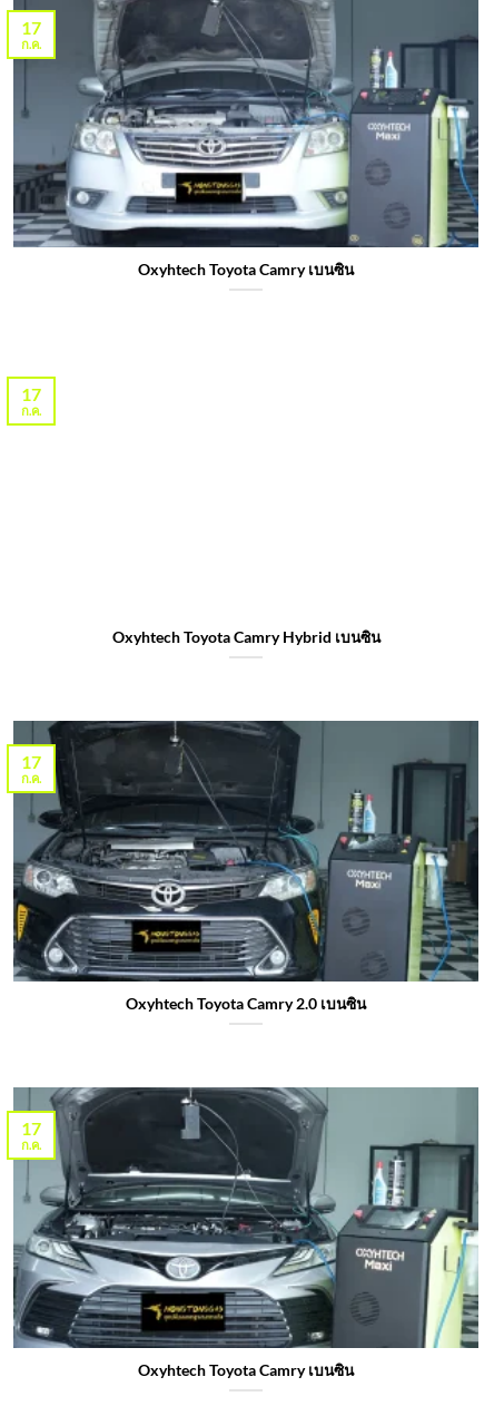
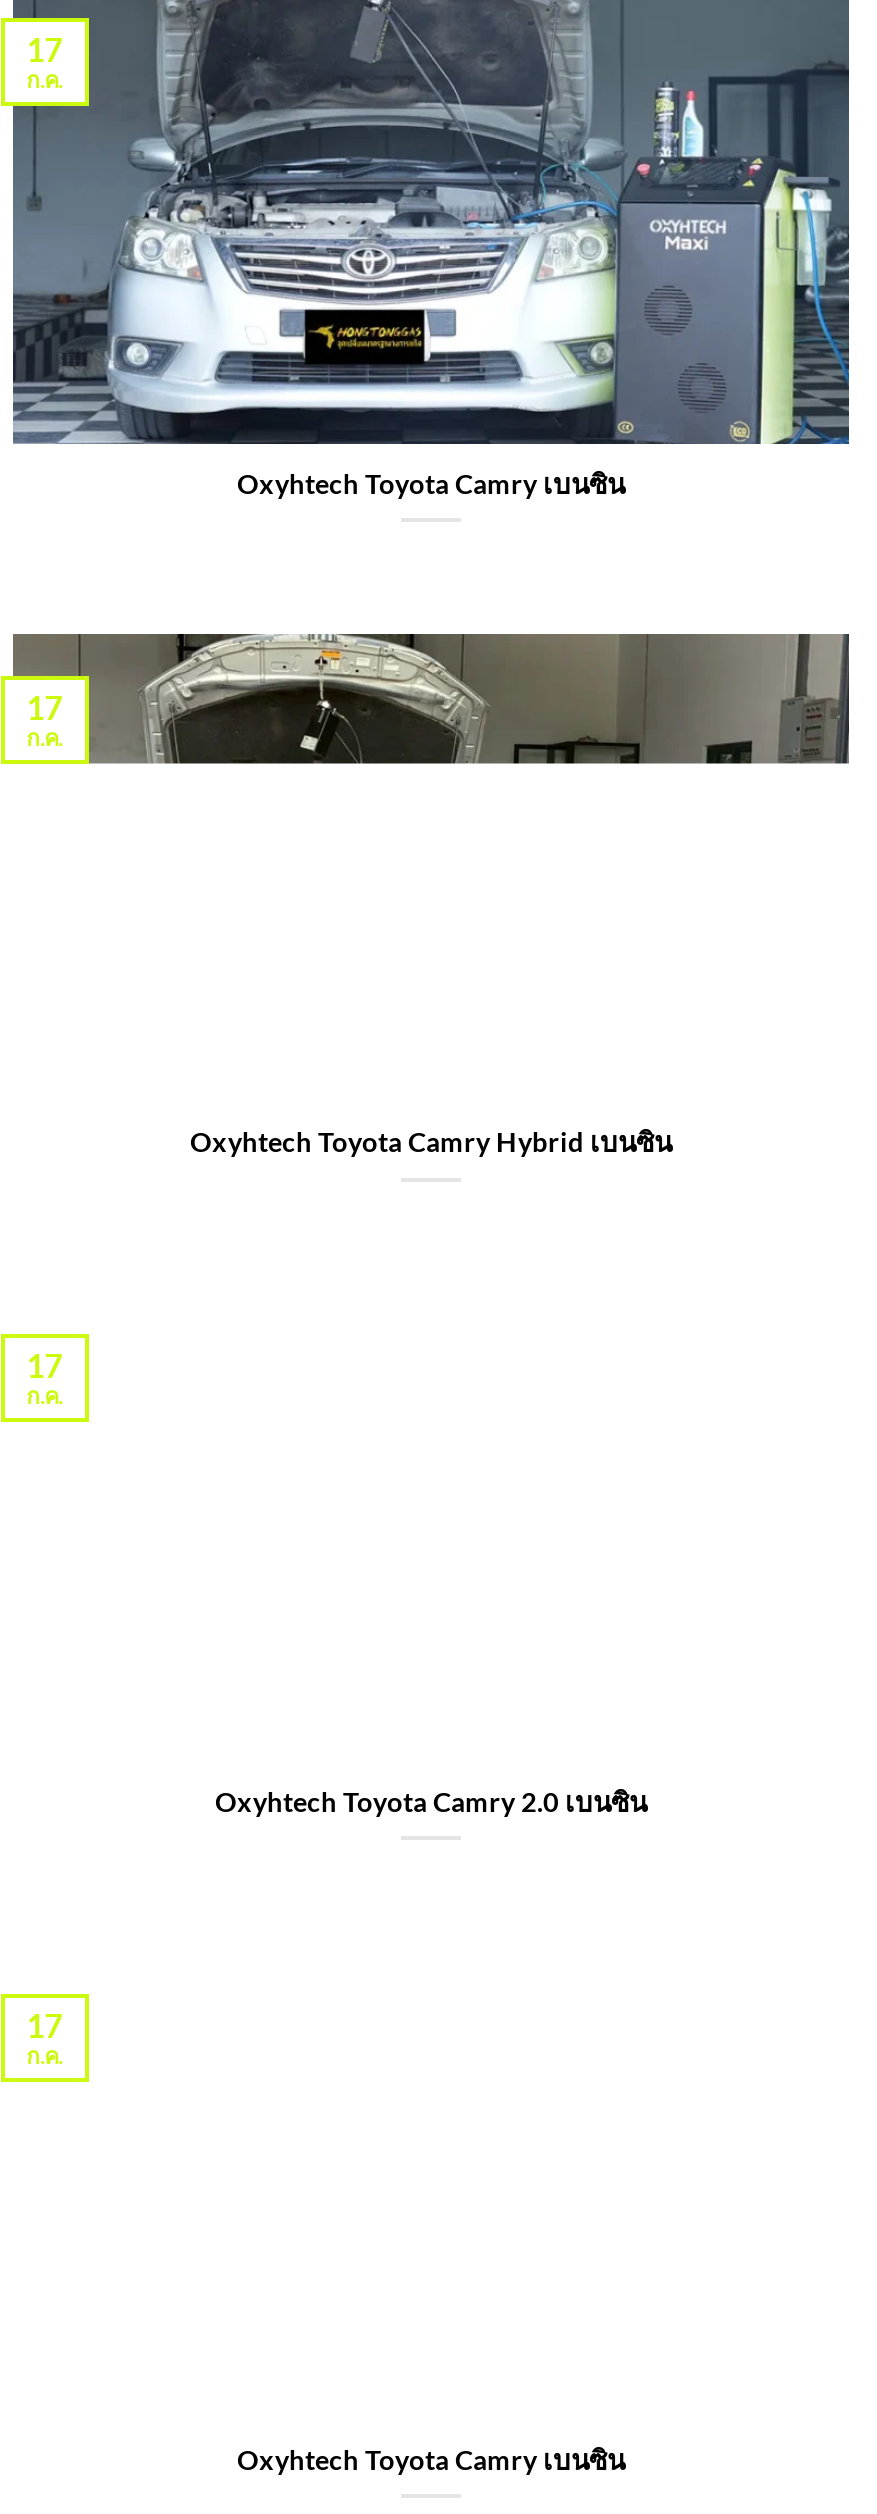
none -> [11,632,851,766] [image]
[12,720,480,983] [image] -> none
[12,1086,480,1349] [image] -> none

